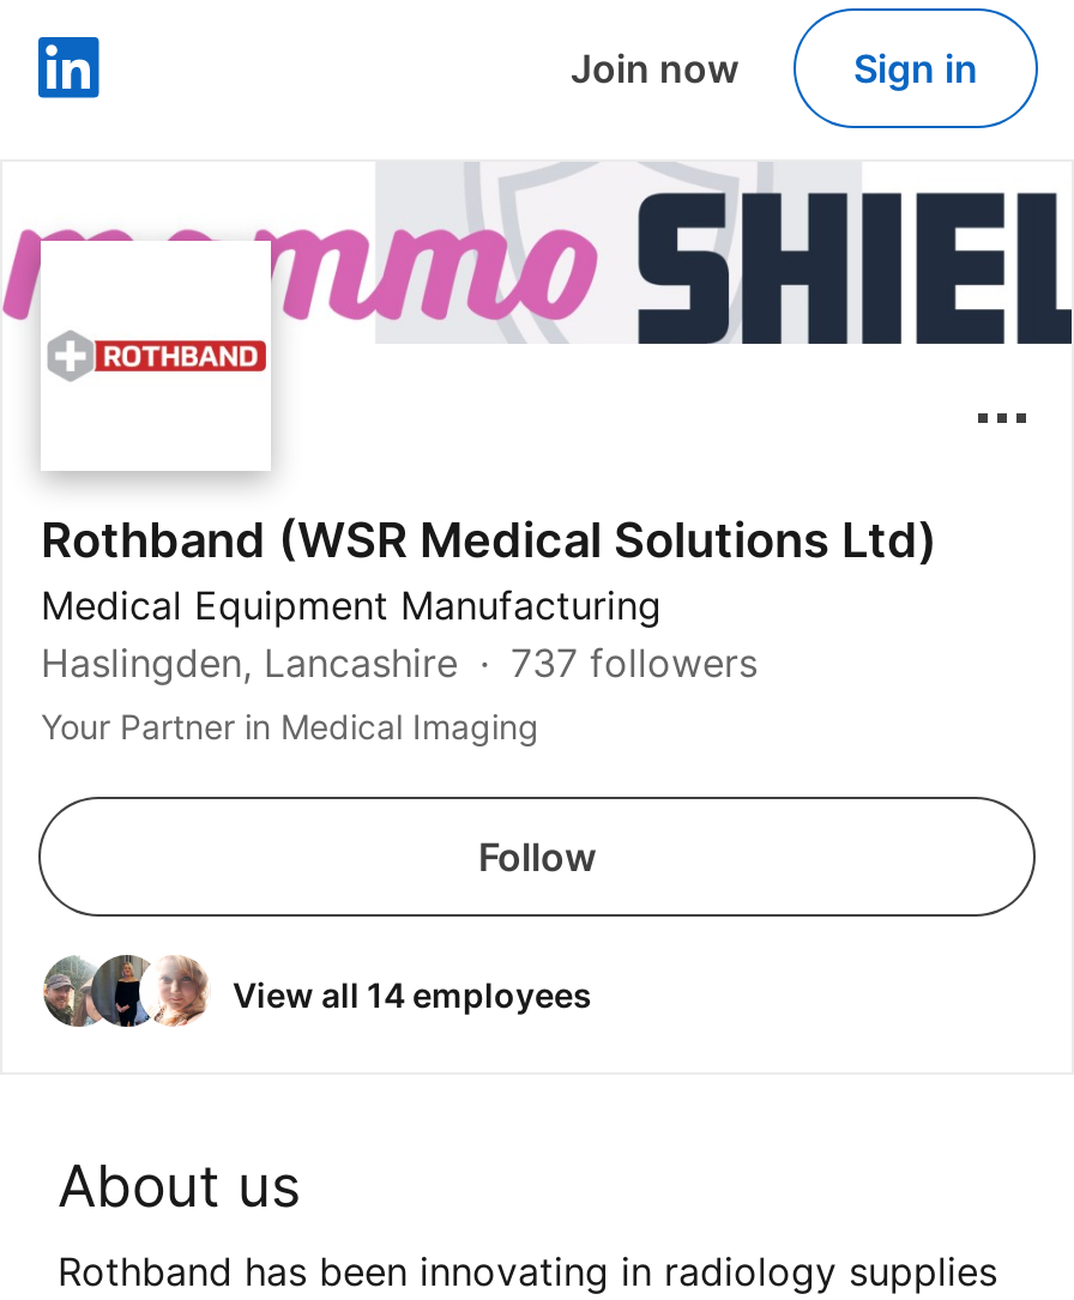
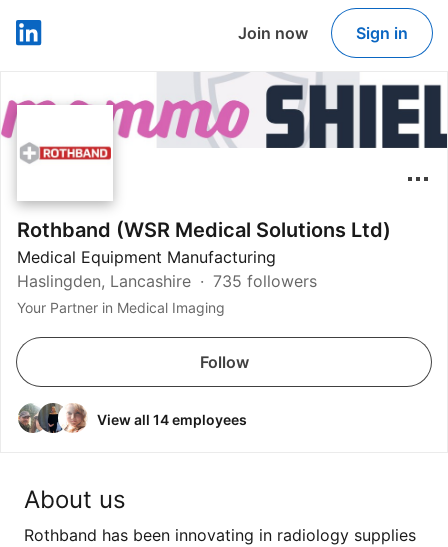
[41,639,758,687] Haslingden, Lancashire 737 followers -> [17,271,317,291] Haslingden, Lancashire 735 followers

